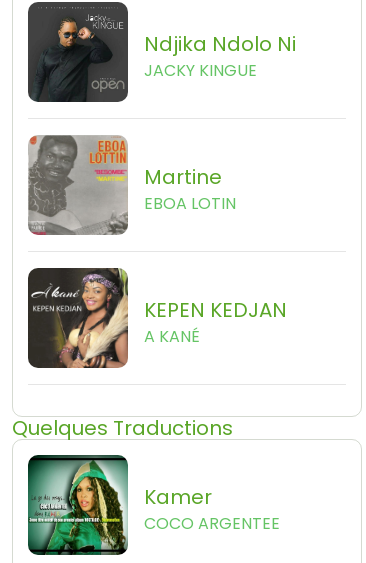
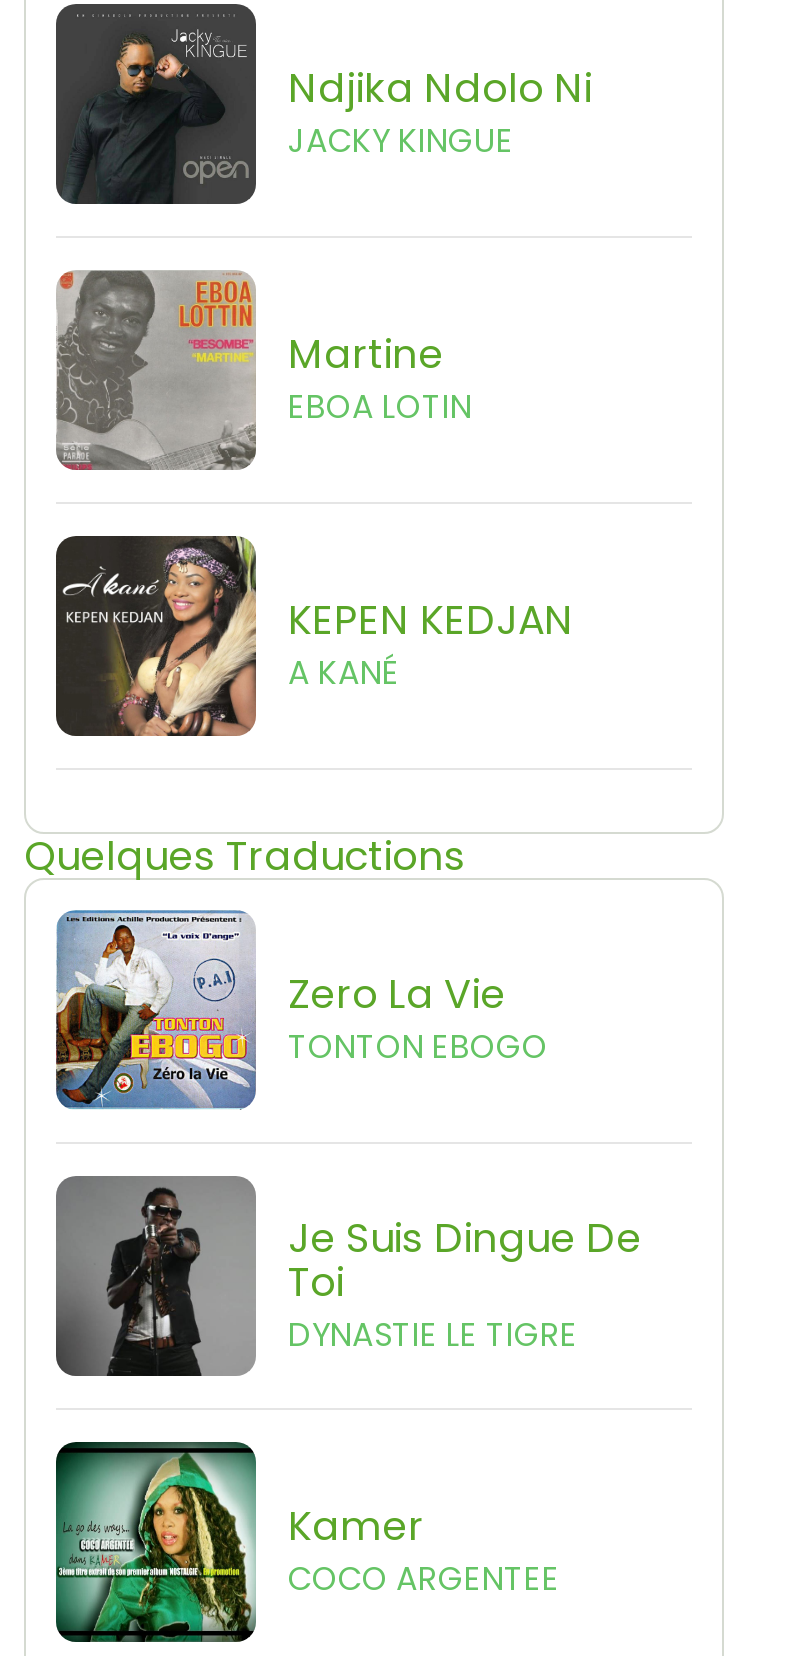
none -> [54,908,642,1358] [image] | Zero La Vie | TONTON EBOGO | Je Suis Dingue De | Toi | DYNASTIE LE TIGRE
none -> [54,1174,258,1378] [image]

